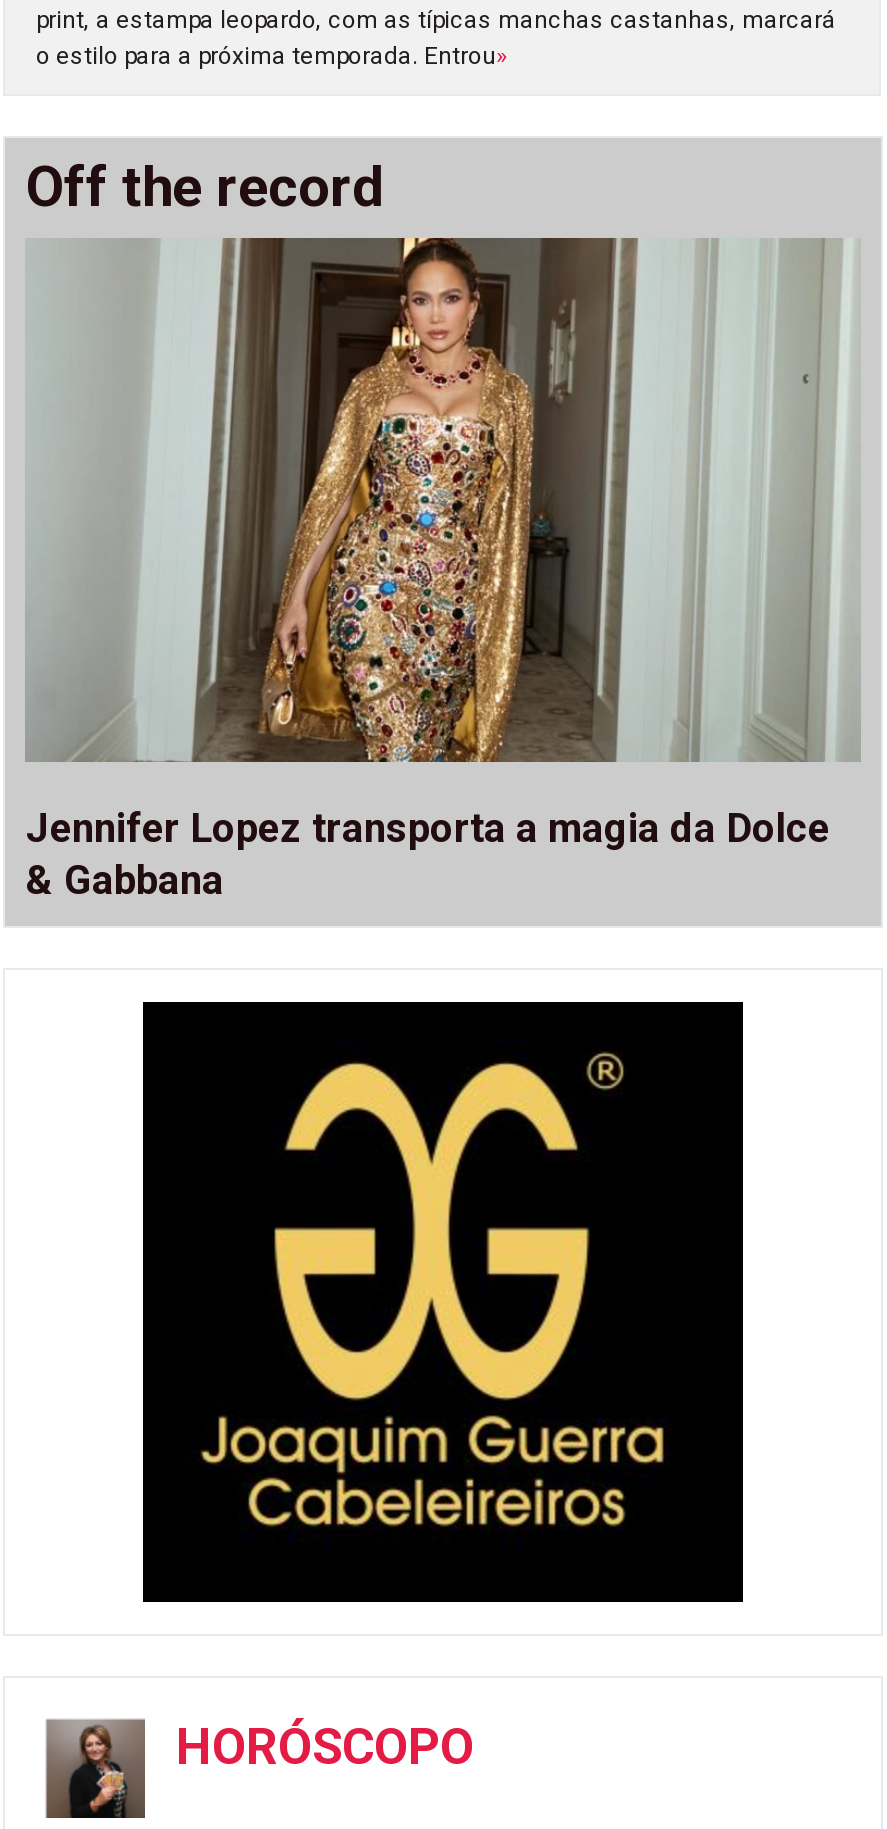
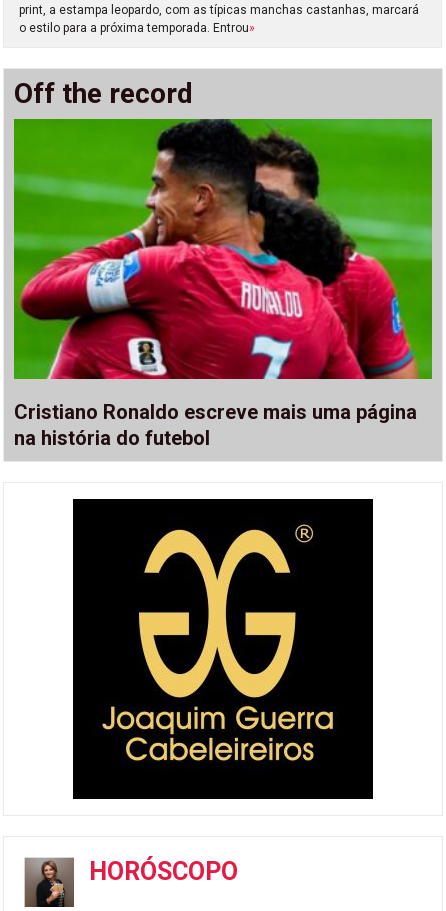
[25,236,861,903] [image] | Jennifer Lopez transporta a magia da Dolce | & Gabbana -> [13,118,433,450] [image] | Cristiano Ronaldo escreve mais uma página | na história do futebol

